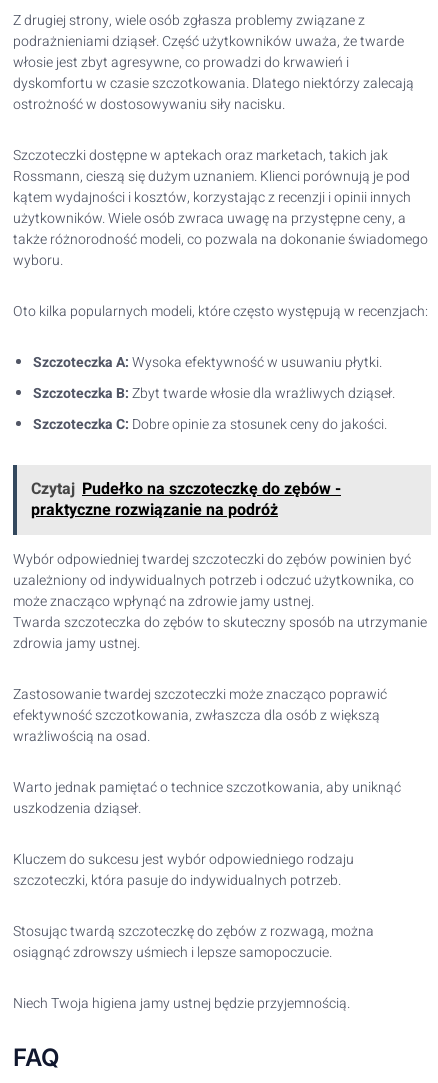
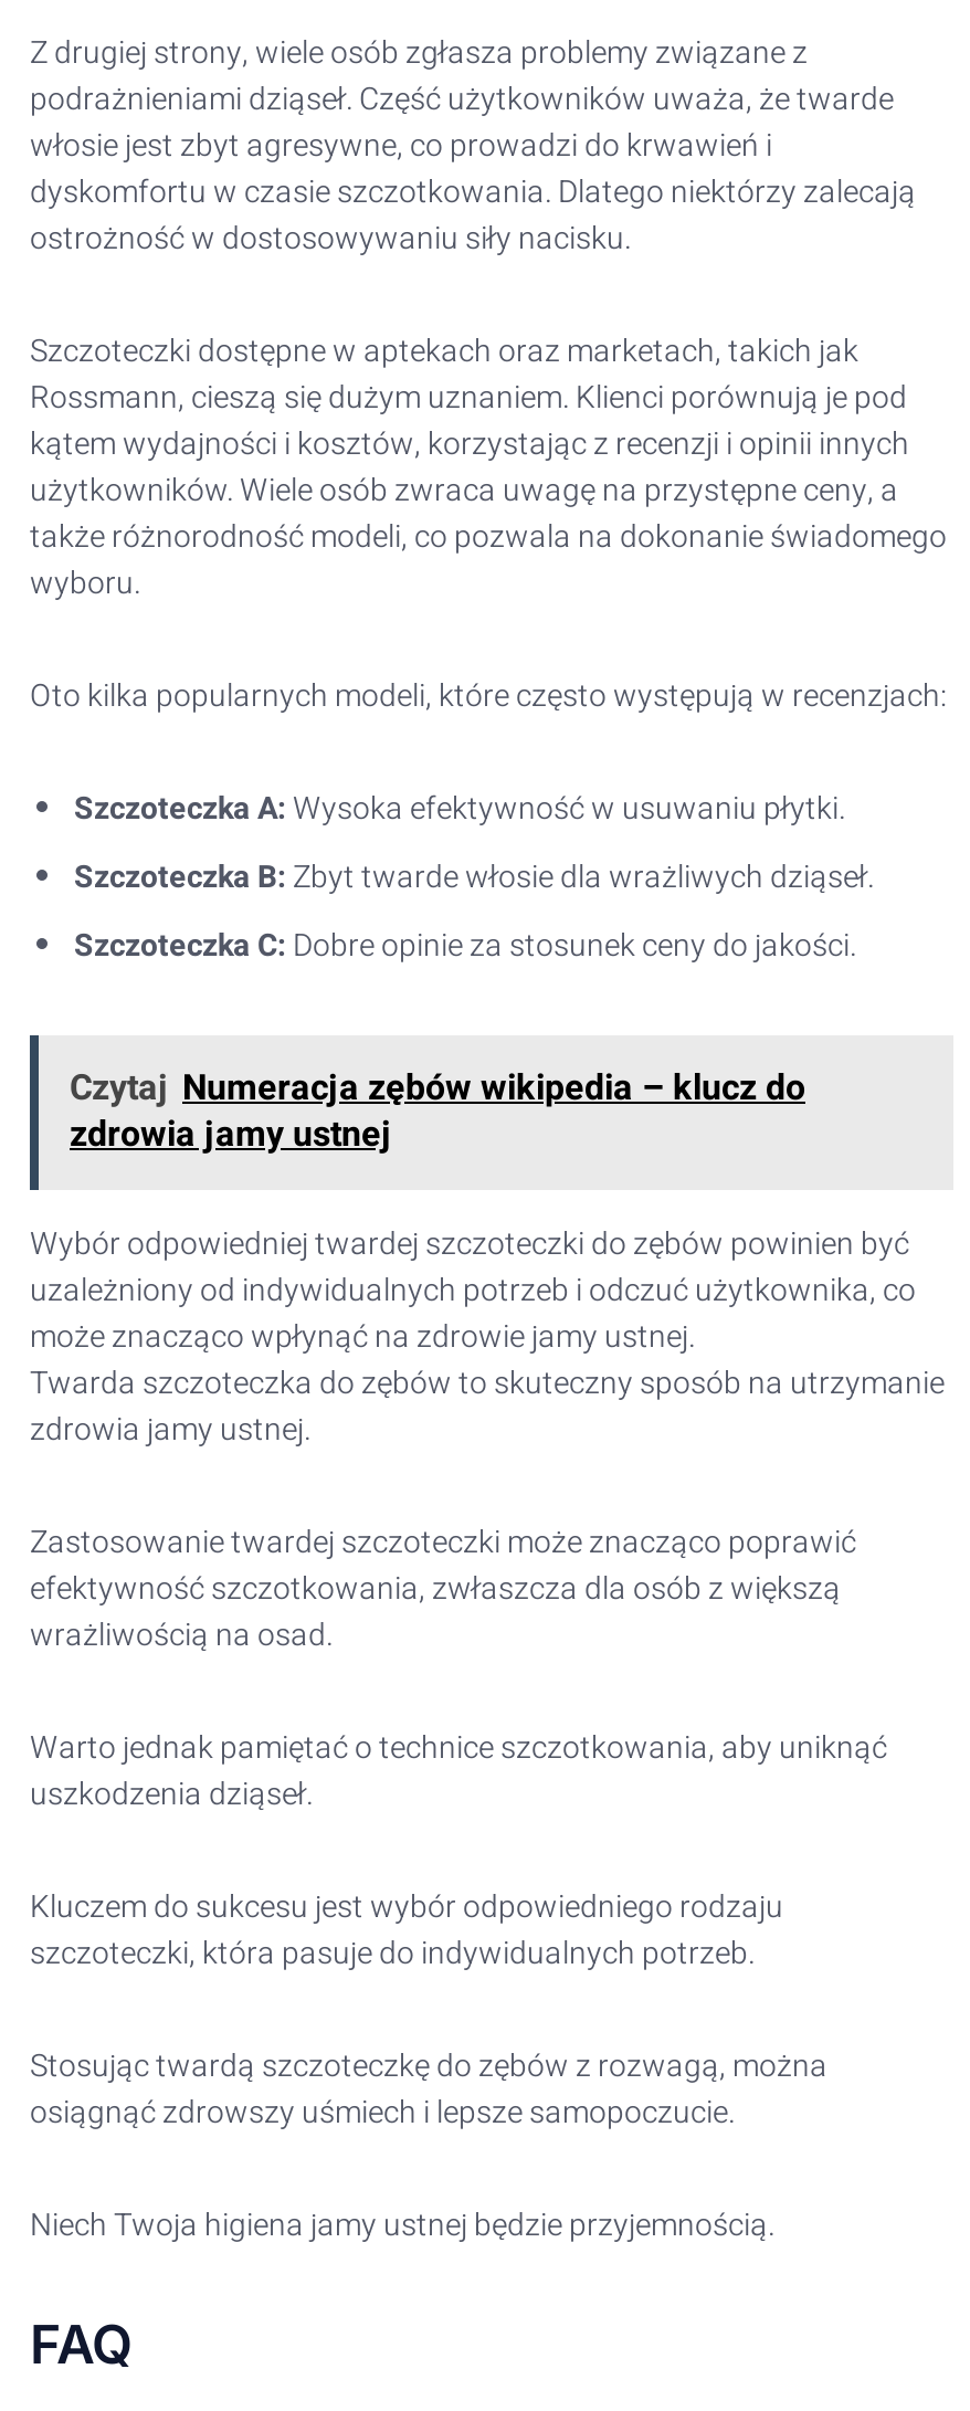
[31,477,341,522] Czytaj Pudełko na szczoteczkę do zębów - | praktyczne rozwiązanie na podróż -> [70,1062,805,1161] Czytaj Numeracja zębów wikipedia – klucz do | zdrowia jamy ustnej

